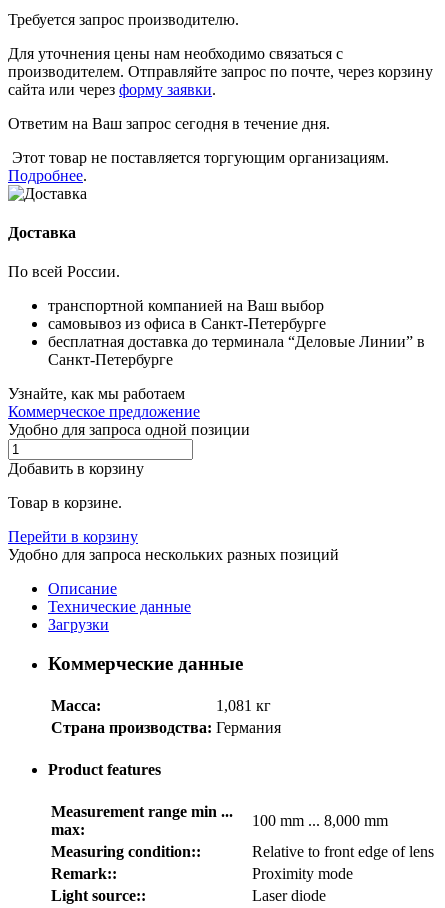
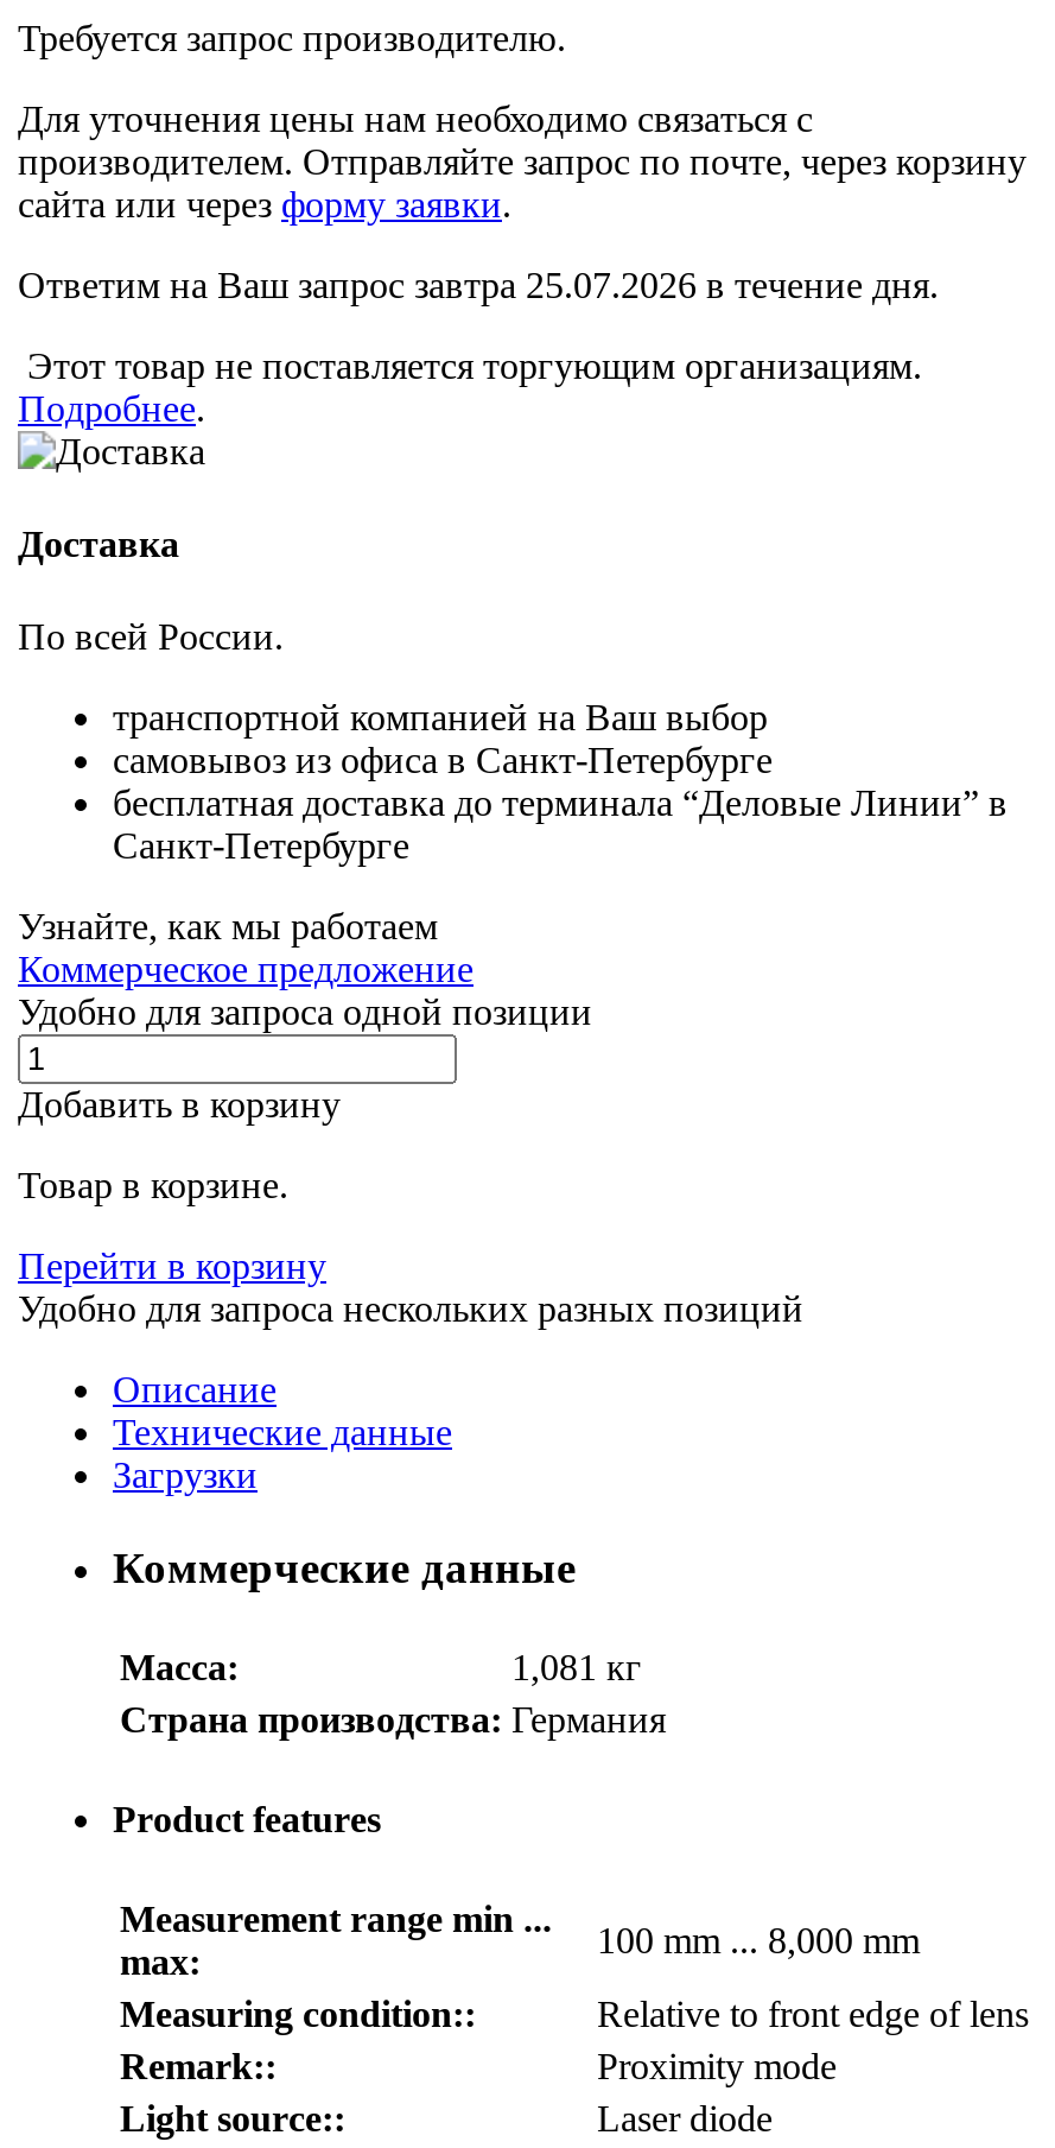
[8,115,330,132] Ответим на Ваш запрос сегодня в течение дня. -> [18,265,939,305] Ответим на Ваш запрос завтра 25.07.2026 в течение дня.

